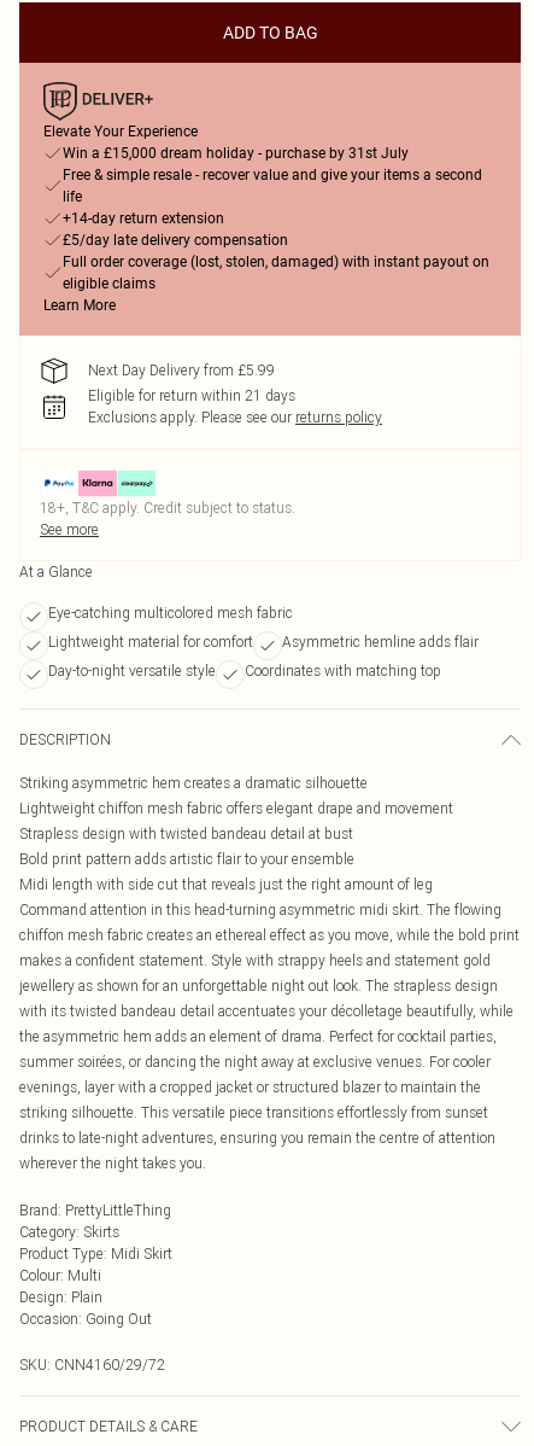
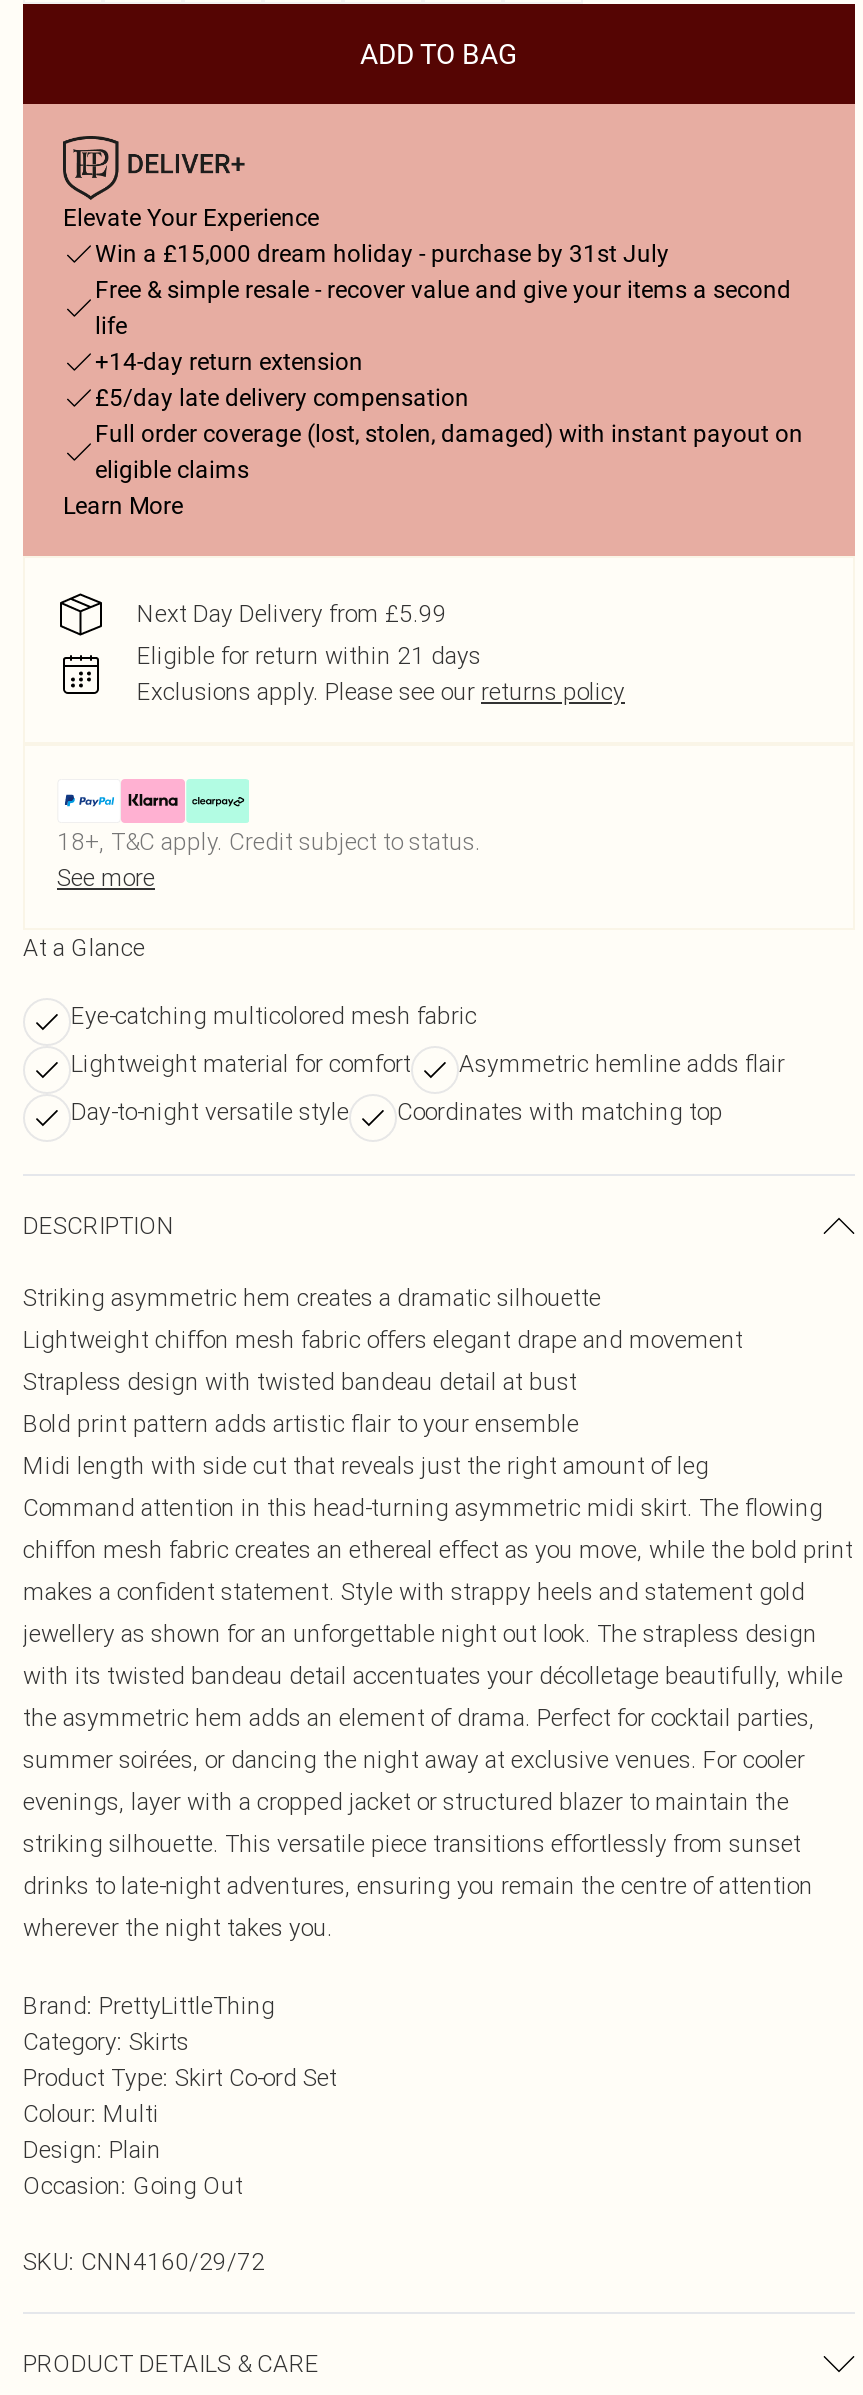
[19,1244,172,1263] Product Type: Midi Skirt -> [23,2062,337,2092] Product Type: Skirt Co-ord Set

